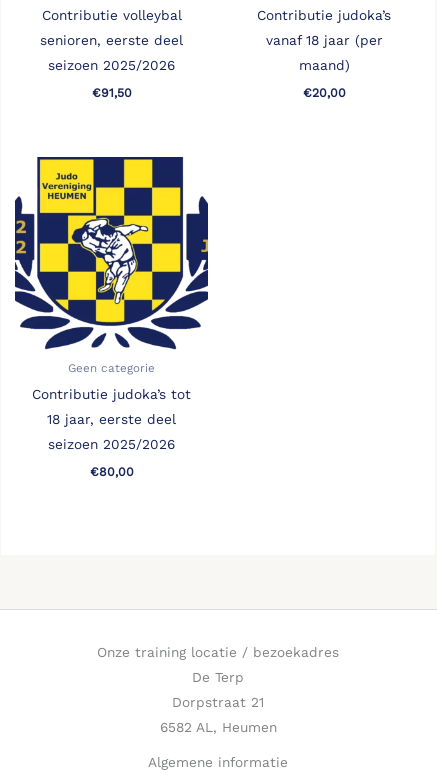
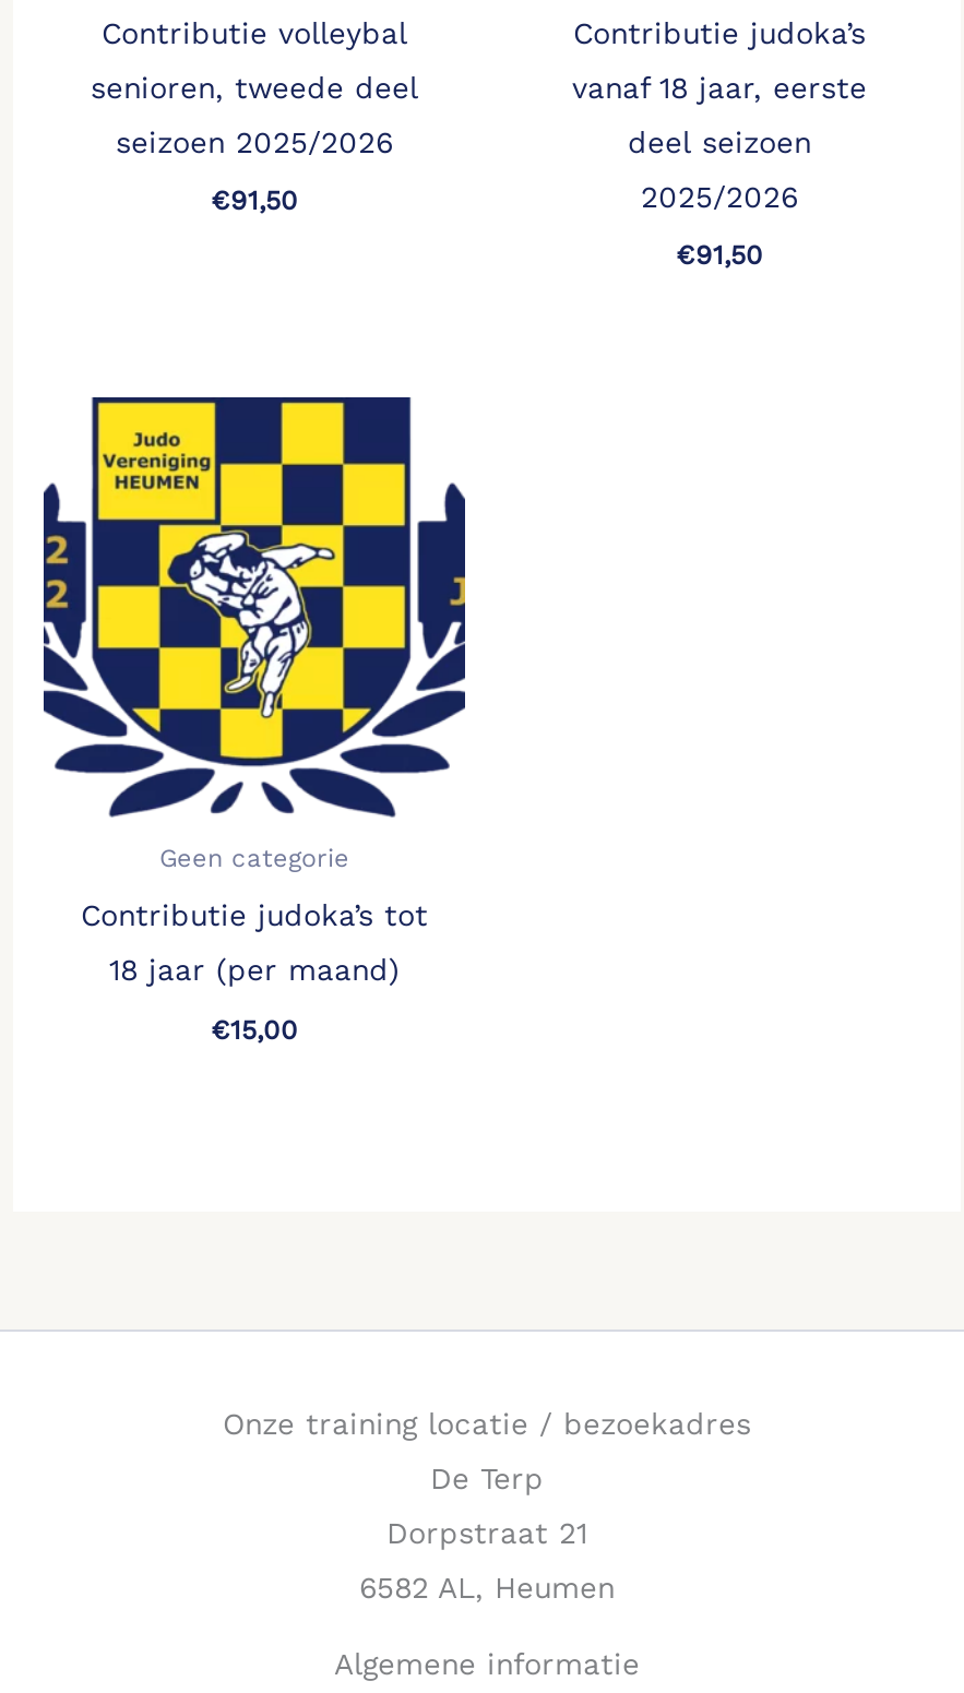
[40,32,183,48] senioren, eerste deel -> [91,69,418,104] senioren, tweede deel
[266,32,383,99] vanaf 18 jaar (per | maand) | €20,00 -> [572,69,867,272] vanaf 18 jaar, eerste | deel seizoen | 2025/2026 | €91,50
moved [40,171,100,205] -> [98,428,229,502]: [image]
moved [65,208,150,307] -> [153,509,338,725]: [image]
moved [13,220,208,402] -> [39,535,465,932]: [image] | Geen categorie | Contributie judoka’s tot
[47,411,176,479] 18 jaar, eerste deel | seizoen 2025/2026 | €80,00 -> [109,952,400,1045] 18 jaar (per maand) | €15,00

